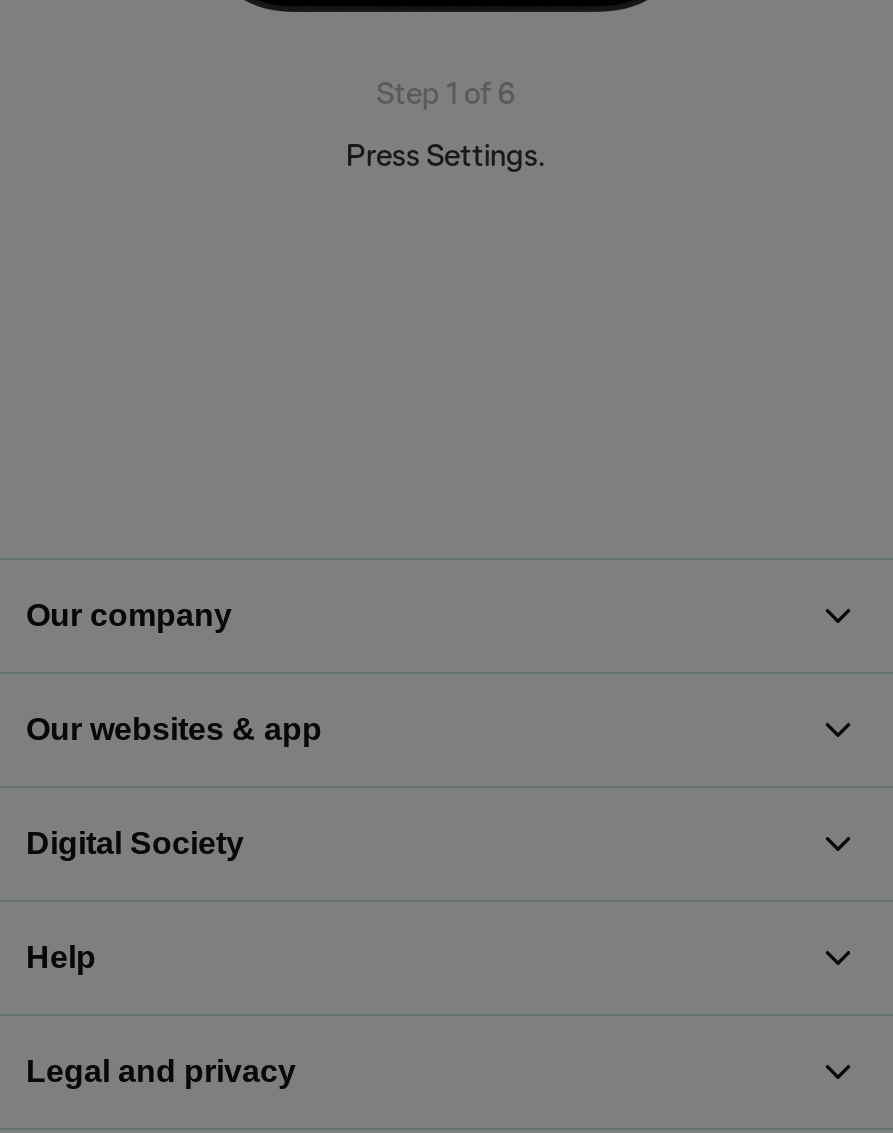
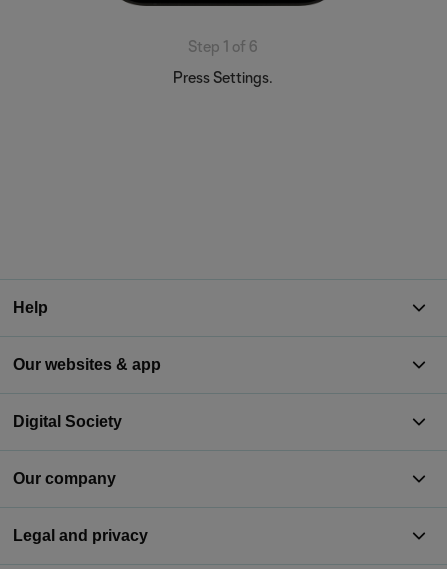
moved [26,598,232,632] -> [13,470,116,487]: Our company
moved [26,940,96,974] -> [13,299,48,316]: Help

